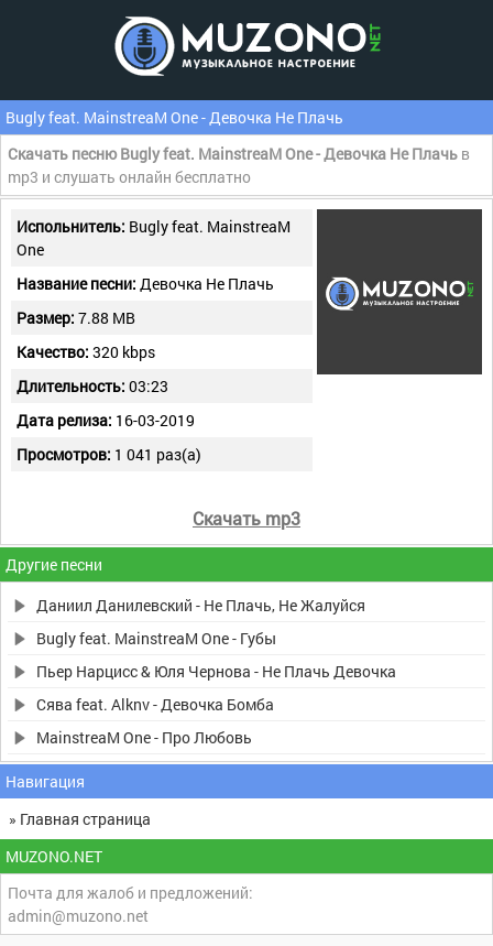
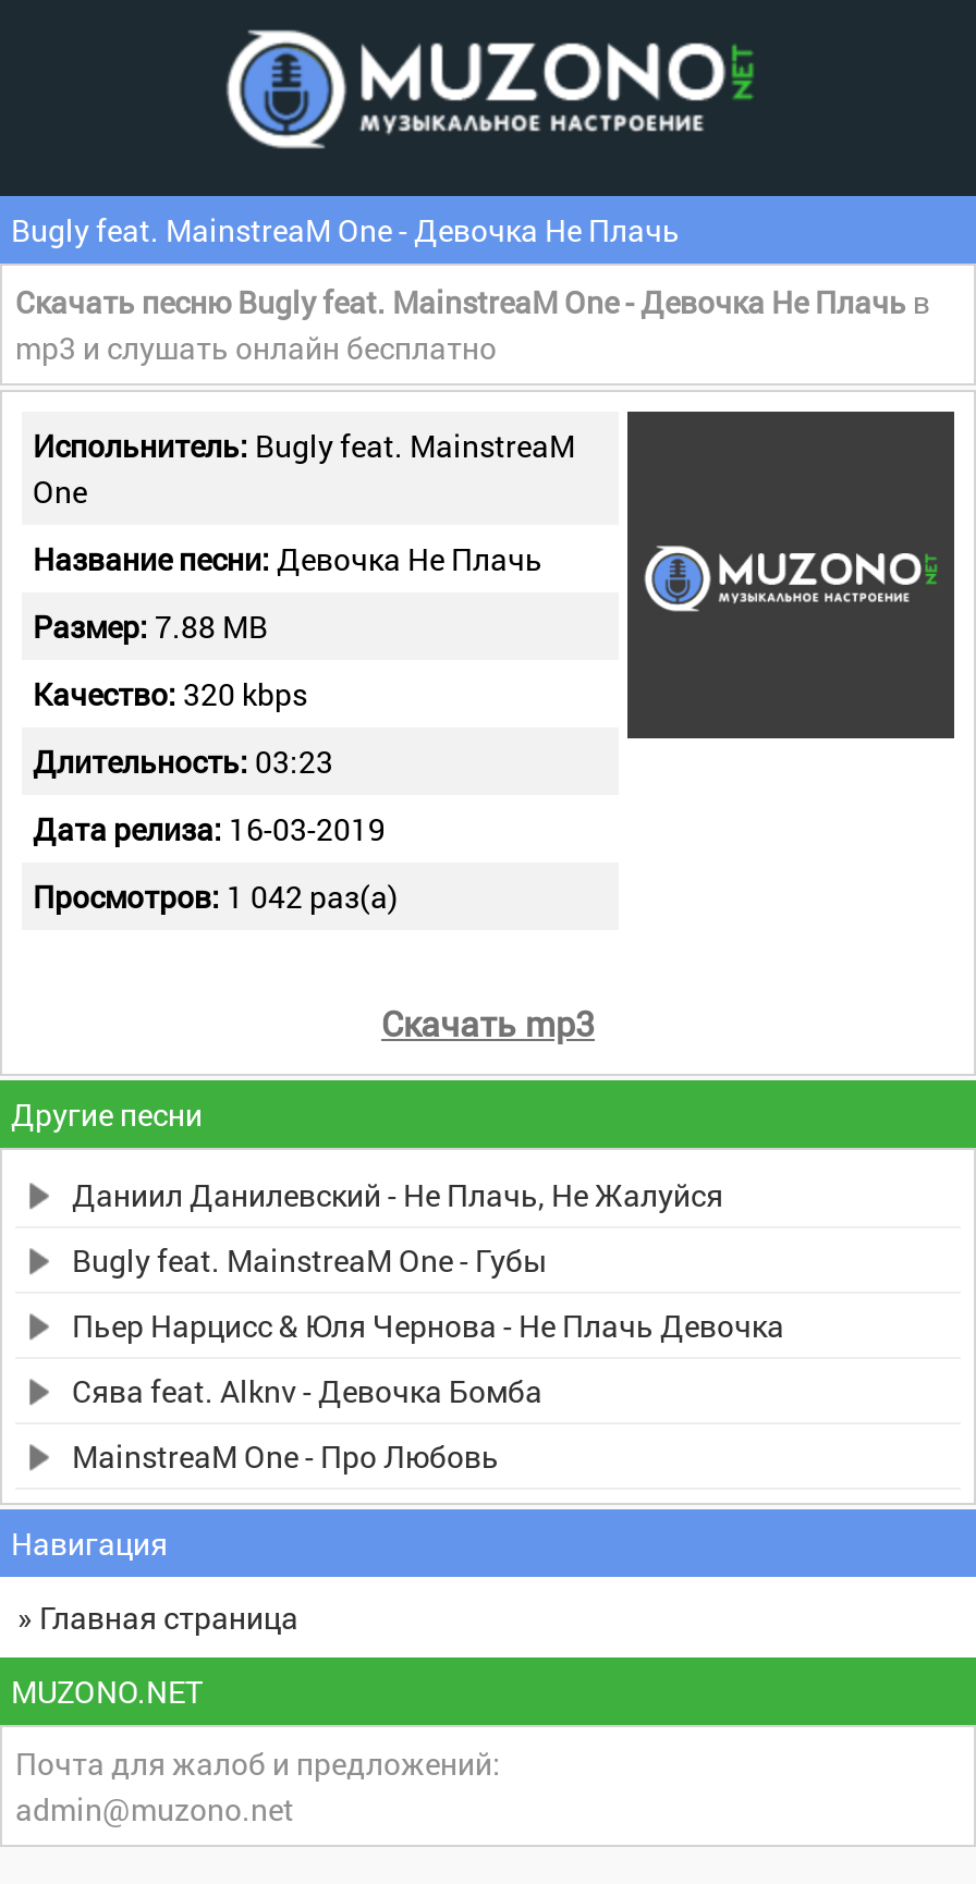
[17,444,201,465] Просмотров: 1 041 раз(а) -> [33,876,399,917] Просмотров: 1 042 раз(а)

